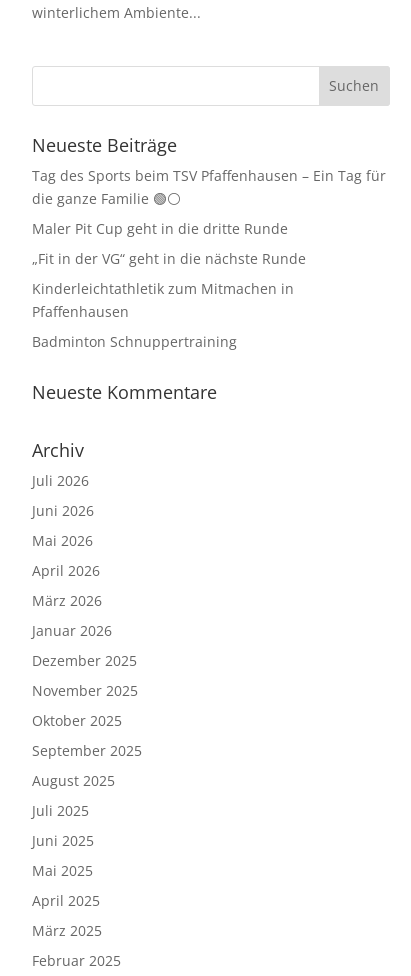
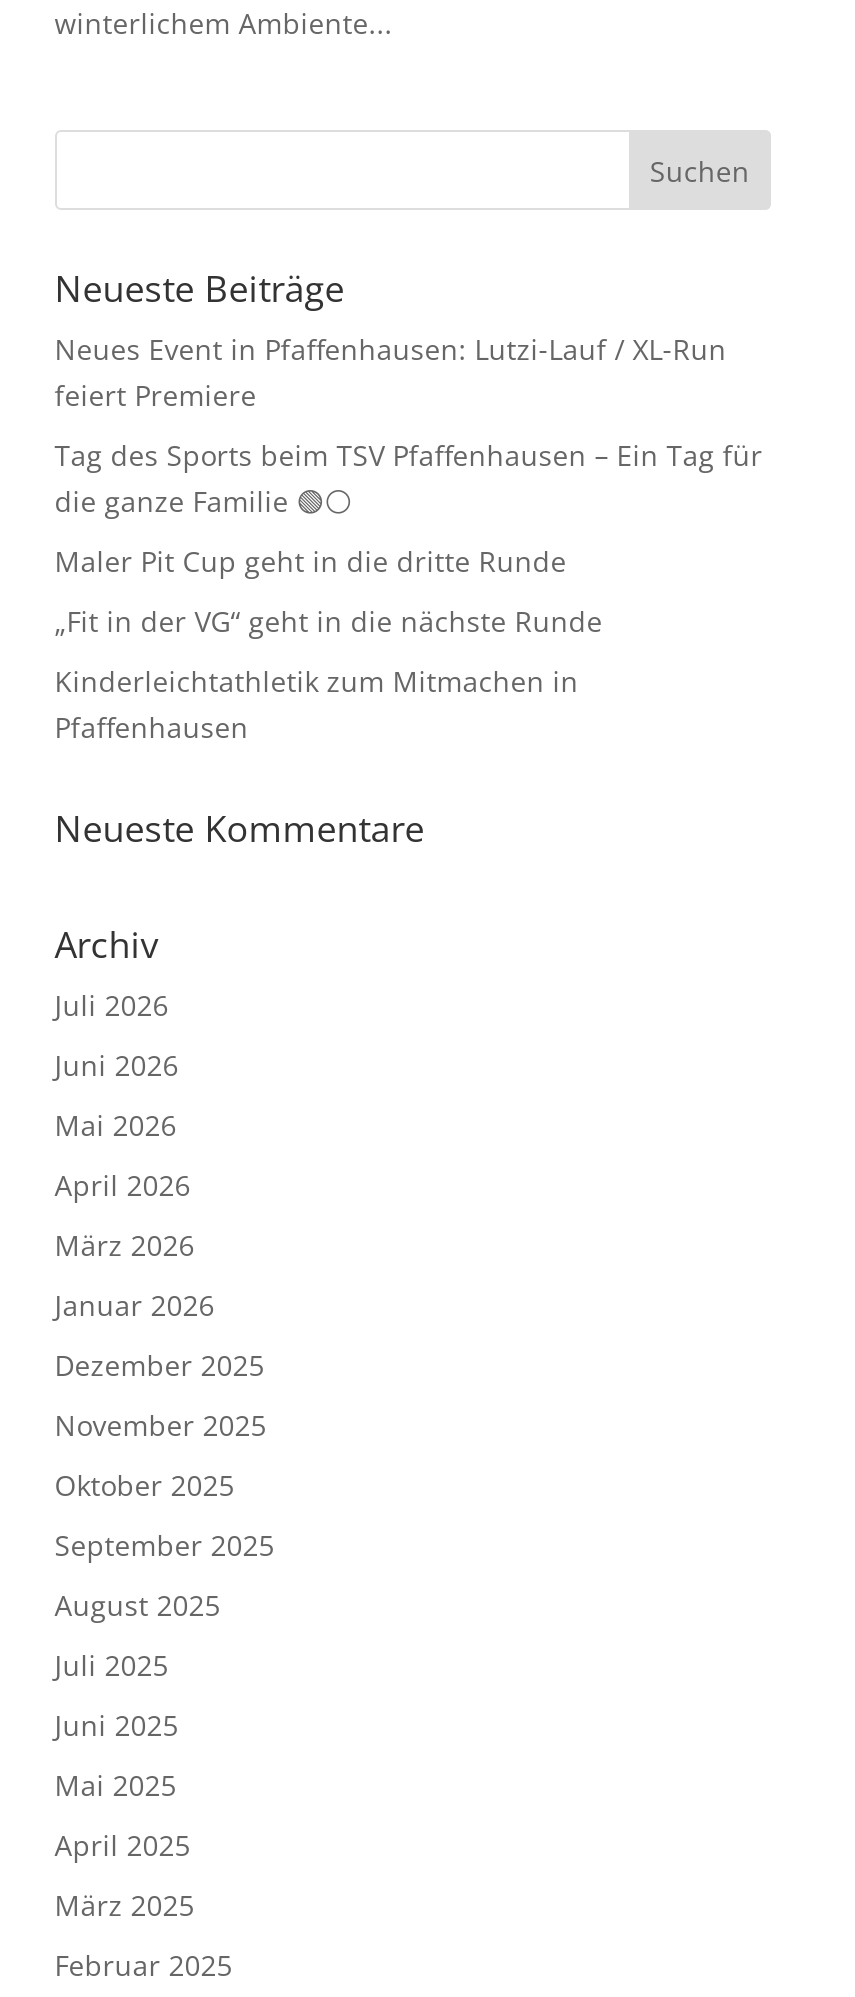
none -> [55,331,727,415] Neues Event in Pfaffenhausen: Lutzi-Lauf / XL-Run | feiert Premiere
moved [32,165,386,320] -> [55,437,763,747]: Tag des Sports beim TSV Pfaffenhausen – Ein Tag für | Maler Pit Cup geht in die dritte Runde | „Fit in der VG“ geht in die nächste Runde | Kinderleichtathletik zum Mitmachen in | Pfaffenhausen
[32,331,237,350] Badminton Schnuppertraining -> none

